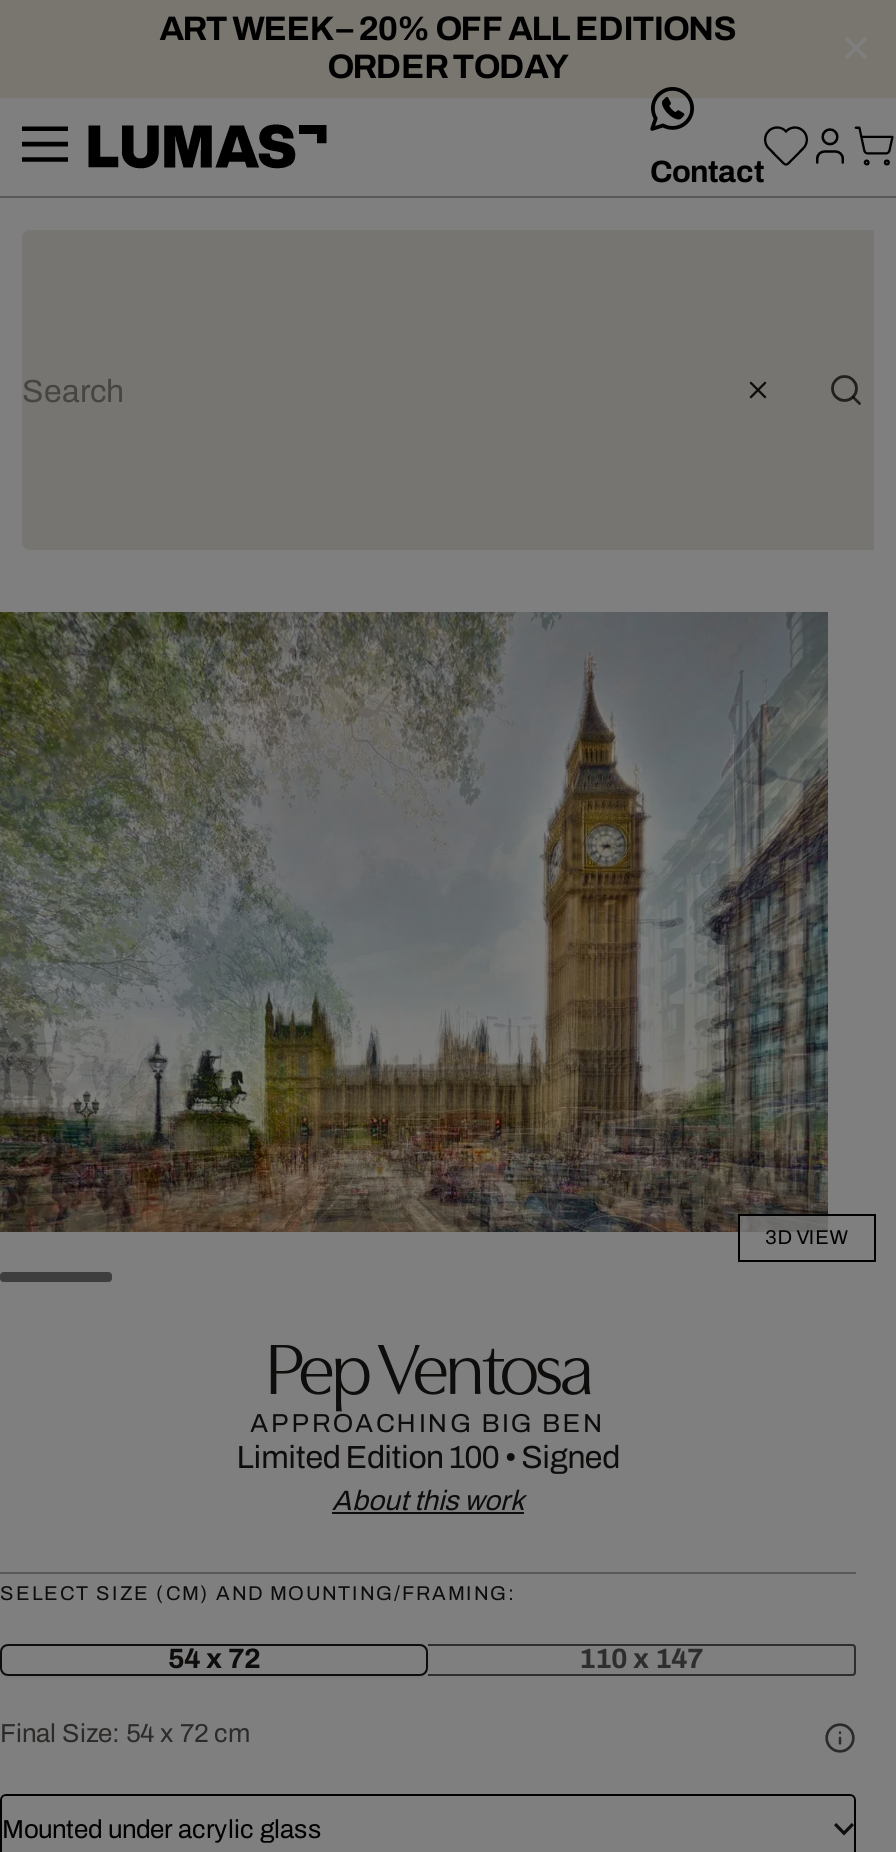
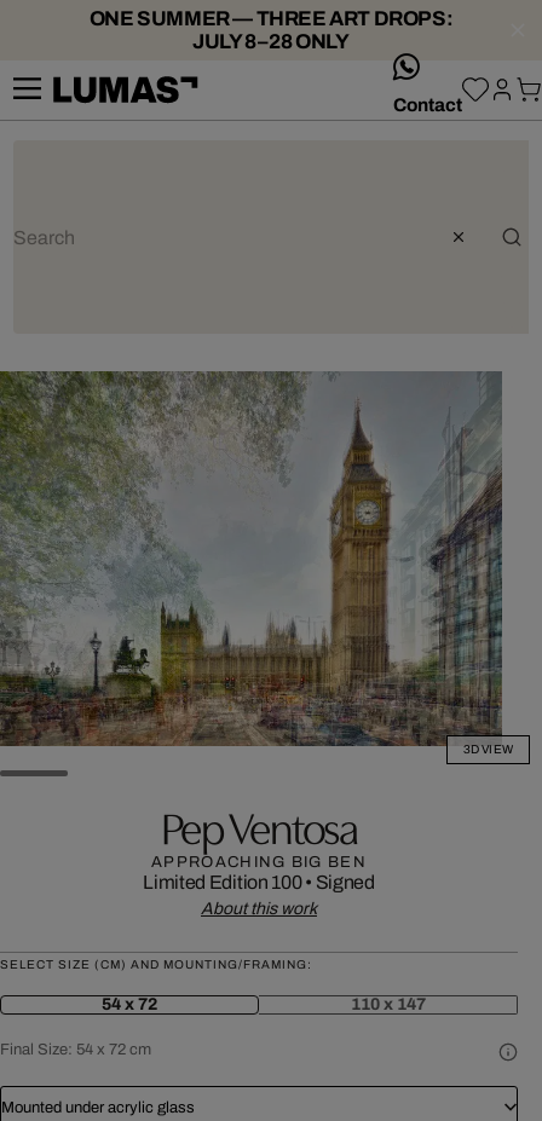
[159,10,737,86] ART WEEK – 20% OFF ALL EDITIONS | ORDER TODAY -> [89,7,453,53] ONE SUMMER — THREE ART DROPS: | JULY 8–28 ONLY

